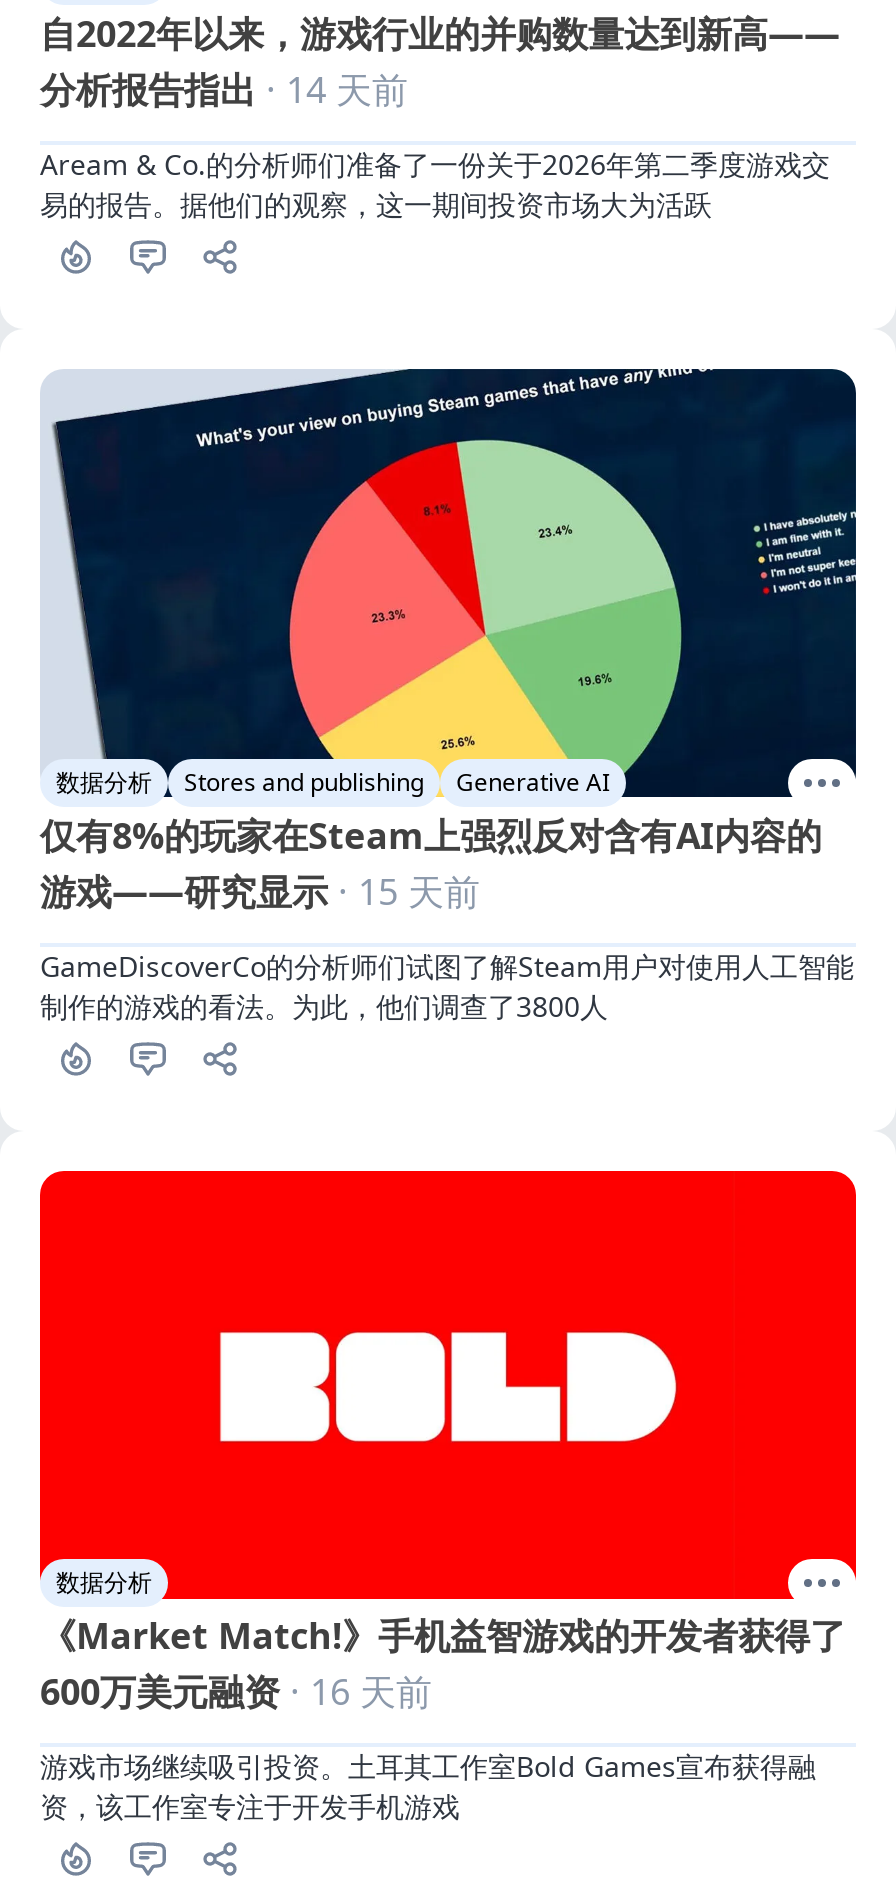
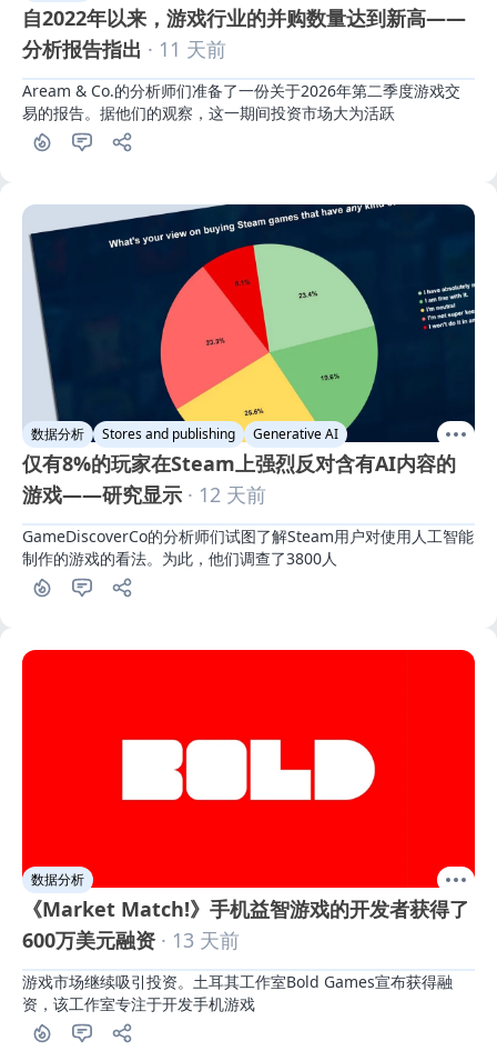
[40,64,408,112] 分析报告指出· 14 天前 -> [22,36,226,62] 分析报告指出· 11 天前
[40,866,480,914] 游戏——研究显示· 15 天前 -> [22,481,266,508] 游戏——研究显示· 12 天前
[40,1668,432,1716] 600万美元融资· 16 天前 -> [22,926,240,953] 600万美元融资· 13 天前

